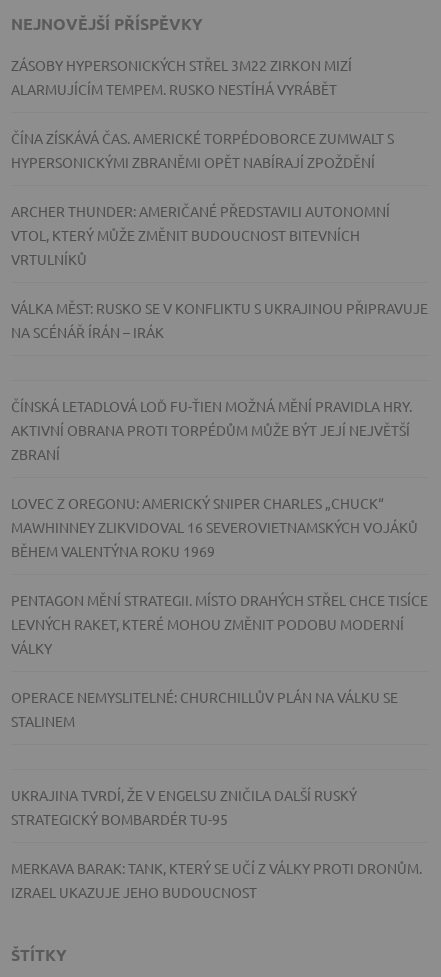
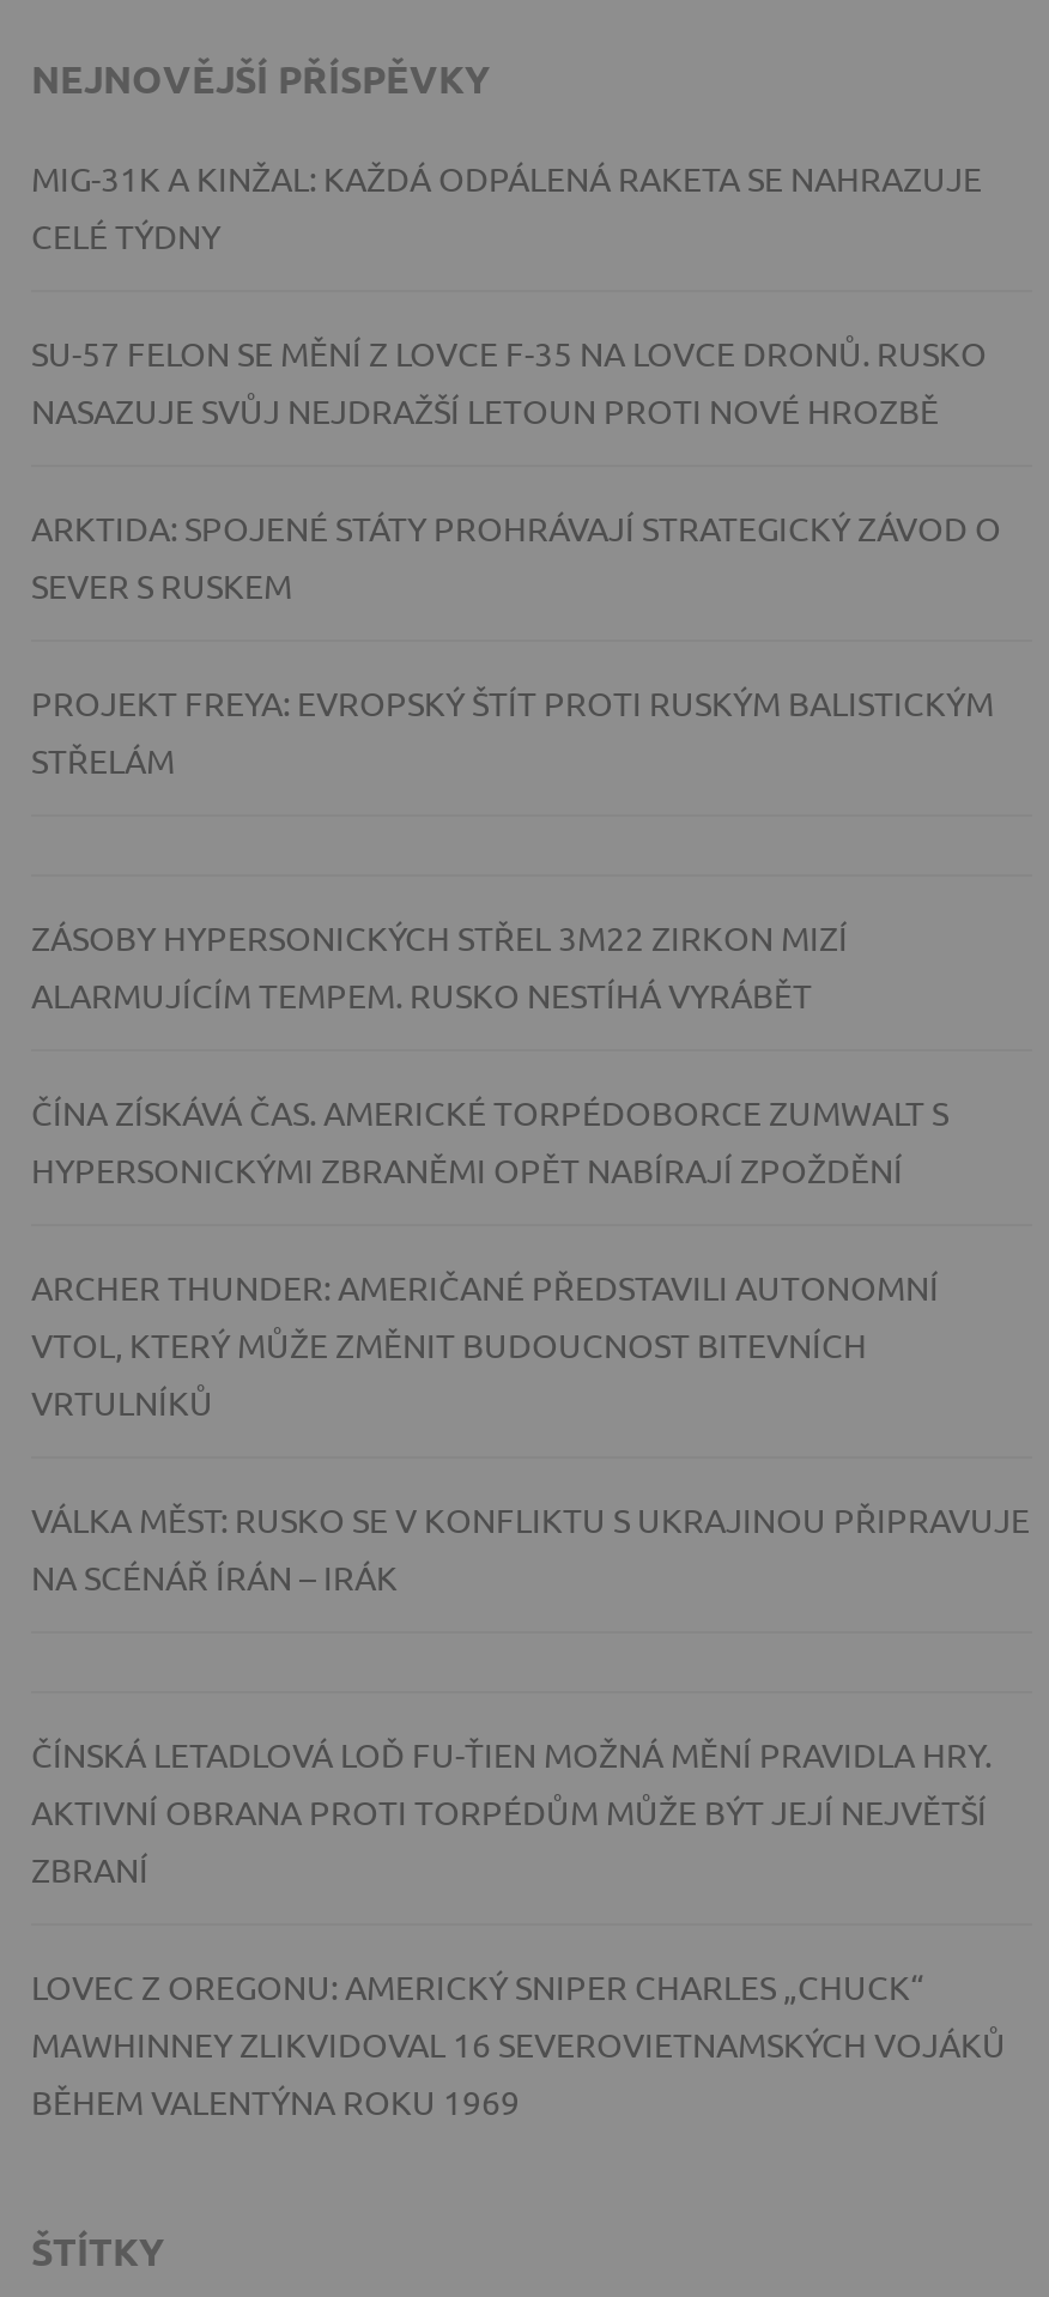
none -> [31,154,1001,780] MIG-31K A KINŽAL: KAŽDÁ ODPÁLENÁ RAKETA SE NAHRAZUJE | CELÉ TÝDNY | SU-57 FELON SE MĚNÍ Z LOVCE F-35 NA LOVCE DRONŮ. RUSKO | NASAZUJE SVŮJ NEJDRAŽŠÍ LETOUN PROTI NOVÉ HROZBĚ | ARKTIDA: SPOJENÉ STÁTY PROHRÁVAJÍ STRATEGICKÝ ZÁVOD O | SEVER S RUSKEM | PROJEKT FREYA: EVROPSKÝ ŠTÍT PROTI RUSKÝM BALISTICKÝM | STŘELÁM
moved [11,55,428,559] -> [31,914,1030,2121]: ZÁSOBY HYPERSONICKÝCH STŘEL 3M22 ZIRKON MIZÍ | ALARMUJÍCÍM TEMPEM. RUSKO NESTÍHÁ VYRÁBĚT | ČÍNA ZÍSKÁVÁ ČAS. AMERICKÉ TORPÉDOBORCE ZUMWALT S | ... | MAWHINNEY ZLIKVIDOVAL 16 SEVEROVIETNAMSKÝCH VOJÁKŮ | BĚHEM VALENTÝNA ROKU 1969
[11,590,428,729] PENTAGON MĚNÍ STRATEGII. MÍSTO DRAHÝCH STŘEL CHCE TISÍCE | LEVNÝCH RAKET, KTERÉ MOHOU ZMĚNIT PODOBU MODERNÍ | VÁLKY | OPERACE NEMYSLITELNÉ: CHURCHILLŮV PLÁN NA VÁLKU SE | STALINEM -> none
[11,785,422,900] UKRAJINA TVRDÍ, ŽE V ENGELSU ZNIČILA DALŠÍ RUSKÝ | STRATEGICKÝ BOMBARDÉR TU-95 | MERKAVA BARAK: TANK, KTERÝ SE UČÍ Z VÁLKY PROTI DRONŮM. | IZRAEL UKAZUJE JEHO BUDOUCNOST -> none

